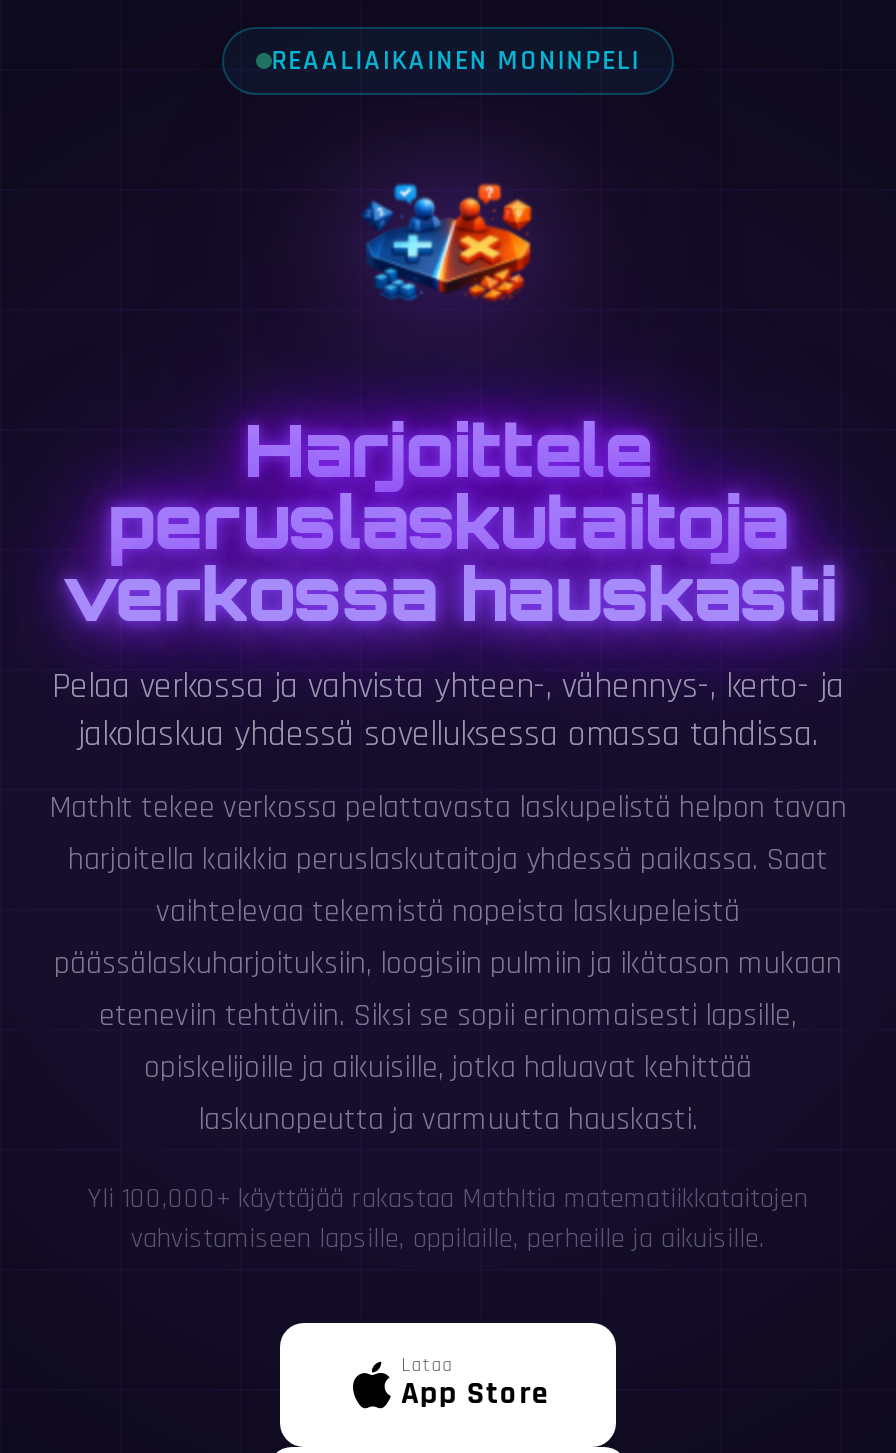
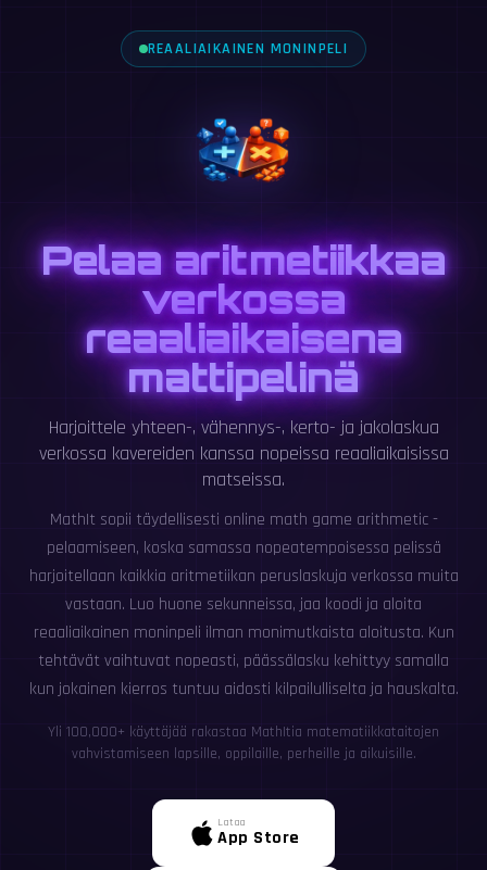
[370,181,532,269] [image] -> [202,117,287,182] [image]
[52,405,844,757] Harjoittele | peruslaskutaitoja | verkossa hauskasti | Pelaa verkossa ja vahvista yhteen-, vähennys-, kerto- ja | jakolaskua yhdessä sovelluksessa omassa tahdissa. -> [39,235,448,492] Pelaa aritmetiikkaa | verkossa | reaaliaikaisena | mattipelinä | Harjoittele yhteen-, vähennys-, kerto- ja jakolaskua | verkossa kavereiden kanssa nopeissa reaaliaikaisissa | matseissa.
[49,787,847,1141] MathIt tekee verkossa pelattavasta laskupelistä helpon tavan | harjoitella kaikkia peruslaskutaitoja yhdessä paikassa. Saat | vaihtelevaa tekemistä nopeista laskupeleistä | päässälaskuharjoituksiin, loogisiin pulmiin ja ikätason mukaan | eteneviin tehtäviin. Siksi se sopii erinomaisesti lapsille, | opiskelijoille ja aikuisille, jotka haluavat kehittää | laskunopeutta ja varmuutta hauskasti. -> [29,508,458,700] MathIt sopii täydellisesti online math game arithmetic - | pelaamiseen, koska samassa nopeatempoisessa pelissä | harjoitellaan kaikkia aritmetiikan peruslaskuja verkossa muita | vastaan. Luo huone sekunneissa, jaa koodi ja aloita | reaaliaikainen moninpeli ilman monimutkaista aloitusta. Kun | tehtävät vaihtuvat nopeasti, päässälasku kehittyy samalla | kun jokainen kierros tuntuu aidosti kilpailulliselta ja hauskalta.

